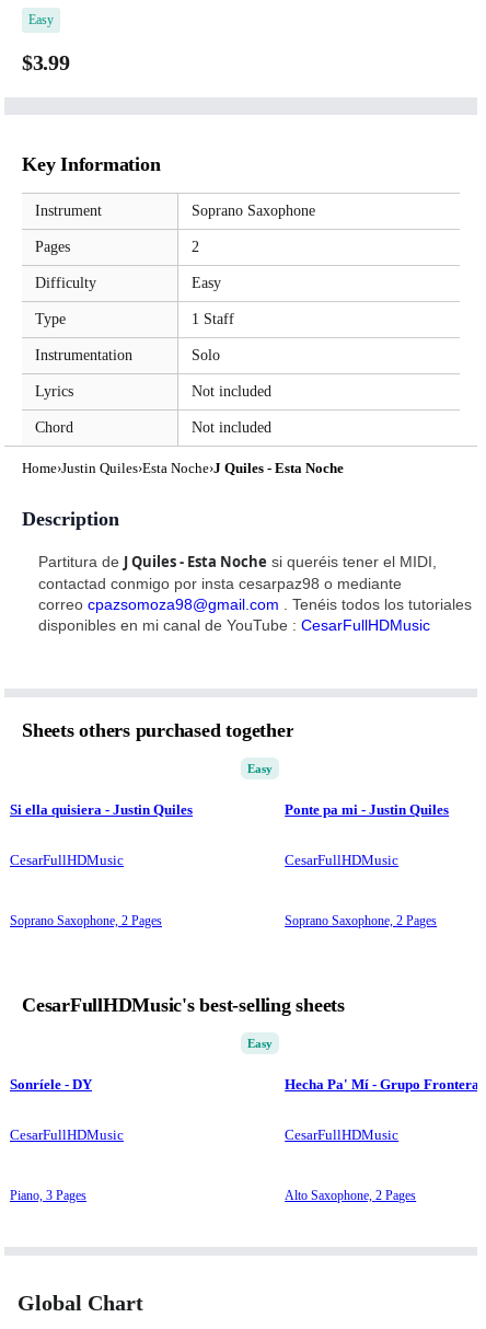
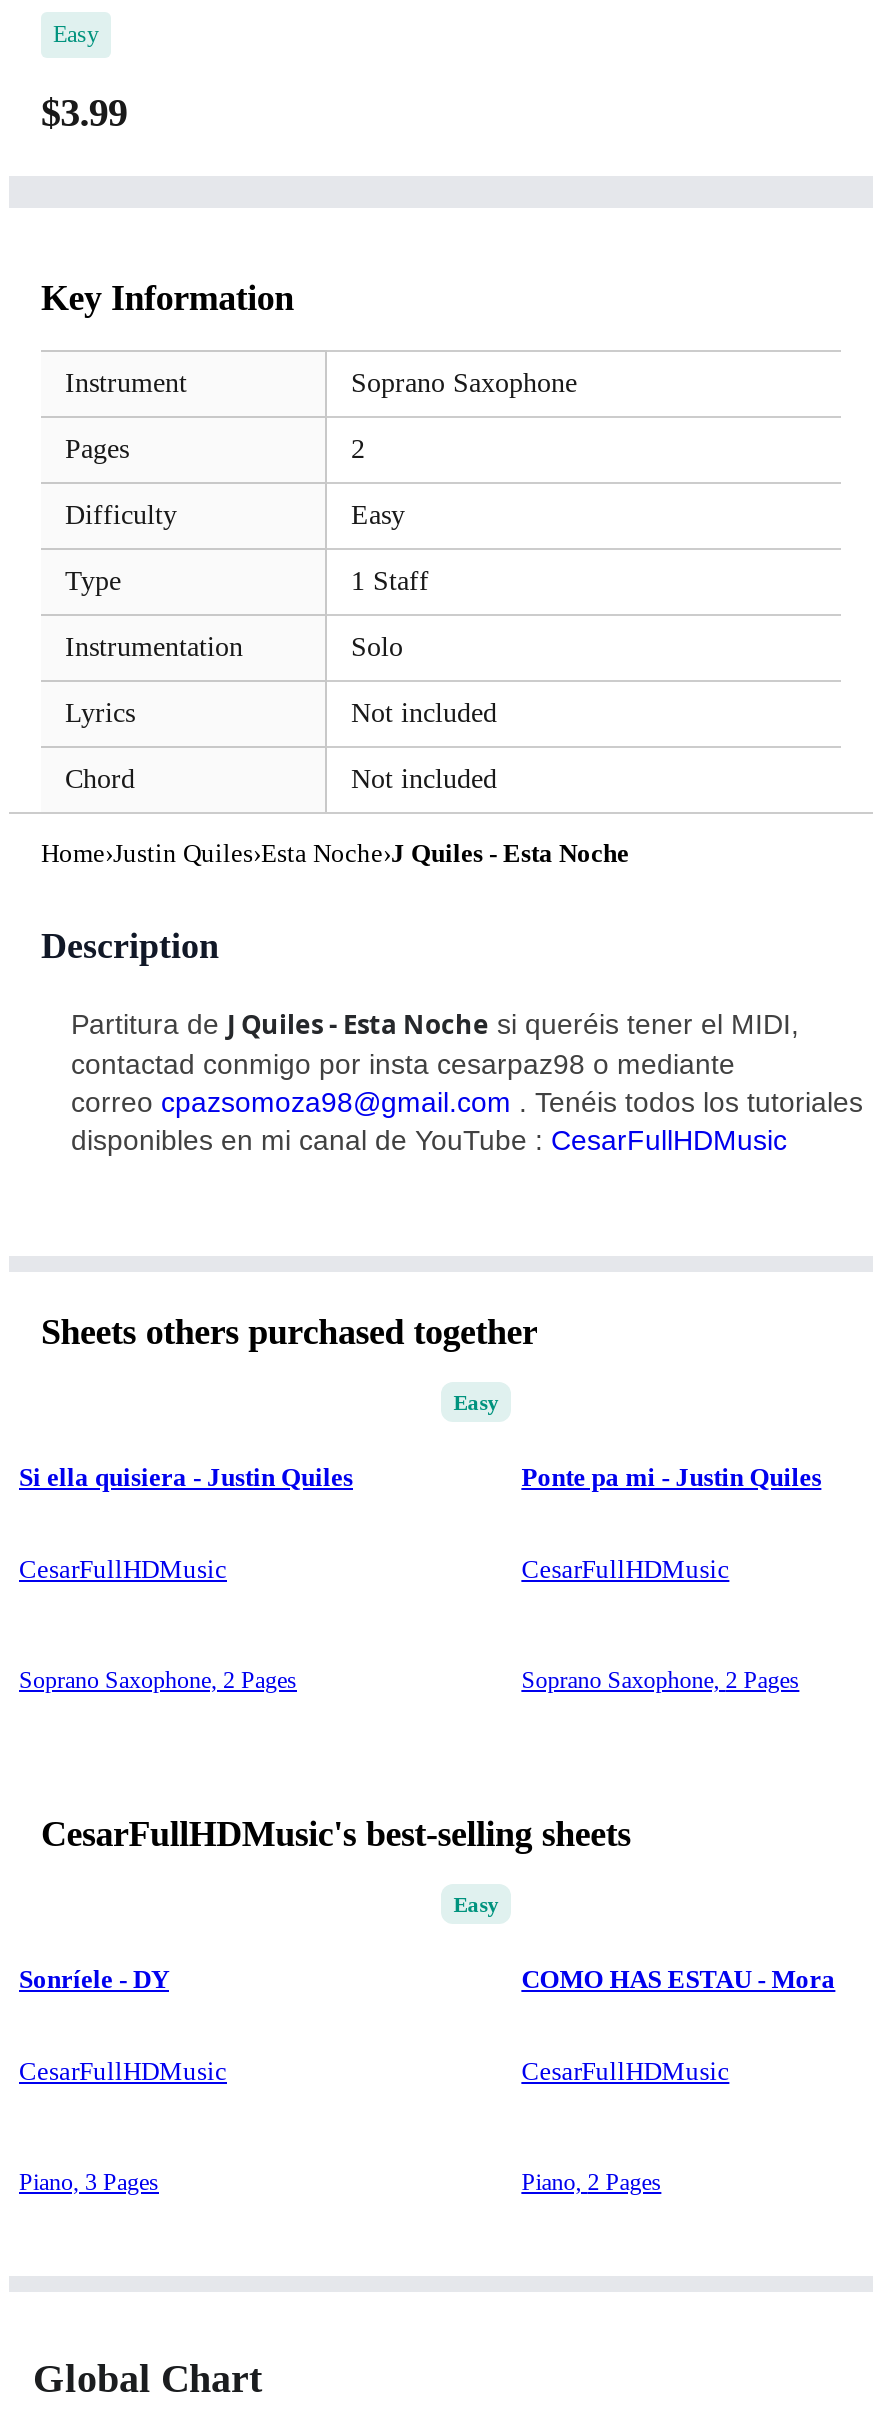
[285,1076,480,1092] Hecha Pa' Mí - Grupo Frontera -> [521,1964,835,1994] COMO HAS ESTAU - Mora
[285,1188,416,1203] Alto Saxophone, 2 Pages -> [521,2168,661,2196] Piano, 2 Pages

